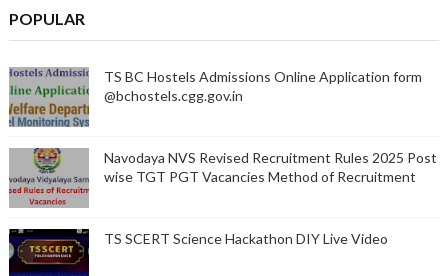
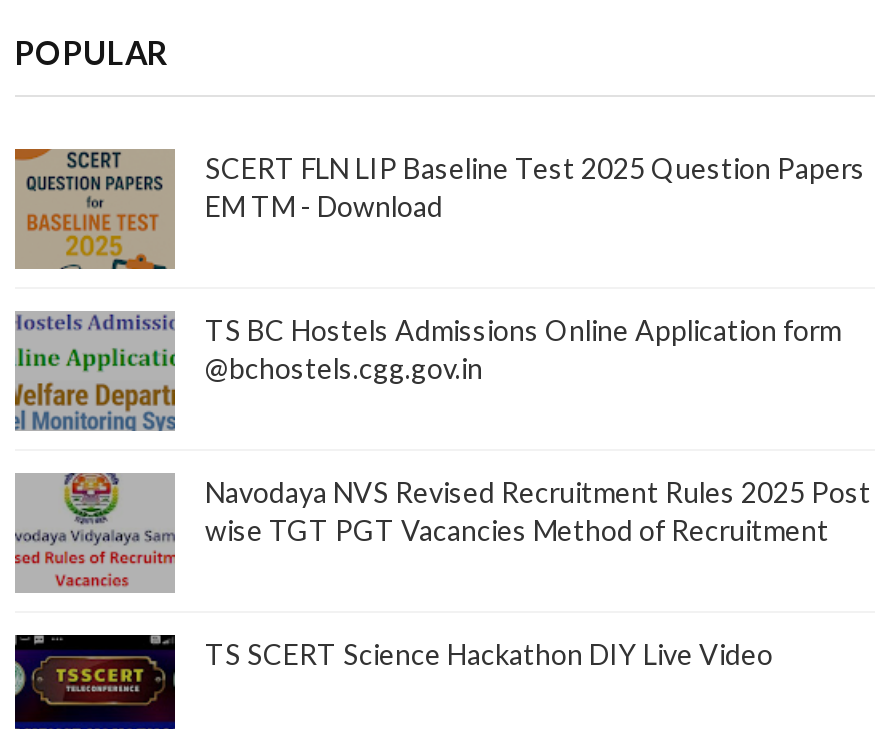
none -> [13,149,865,271] [image] | SCERT FLN LIP Baseline Test 2025 Question Papers | EM TM - Download

